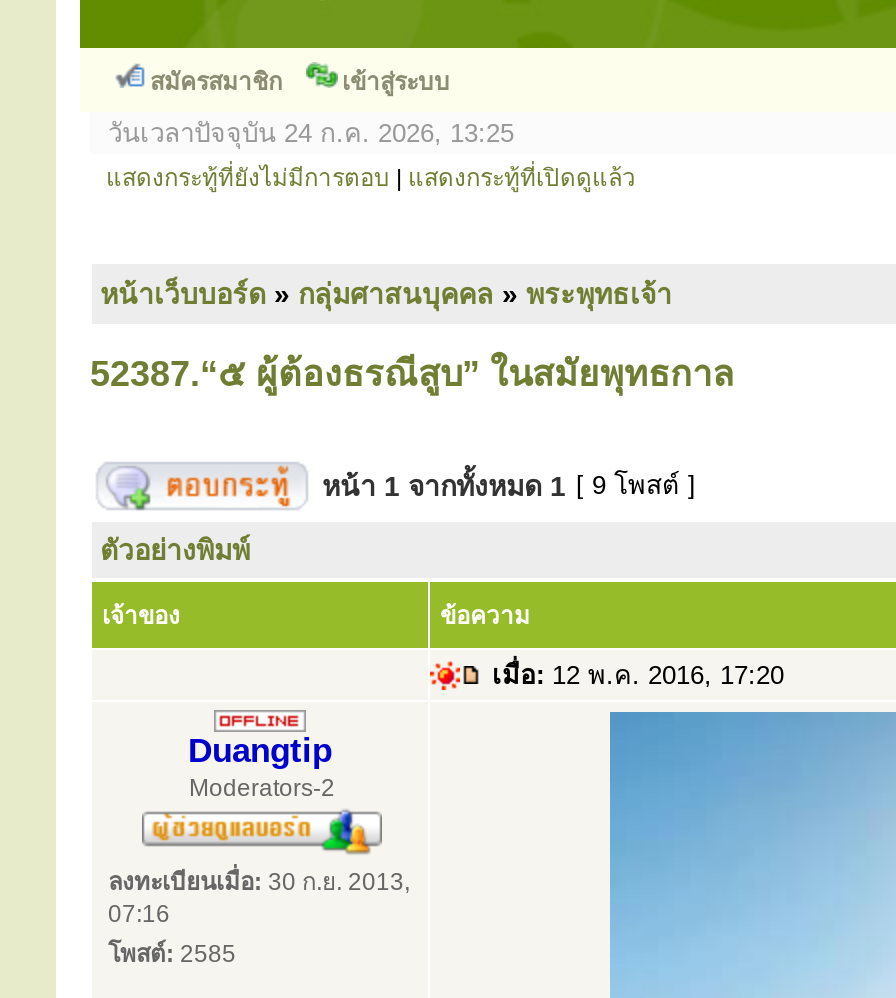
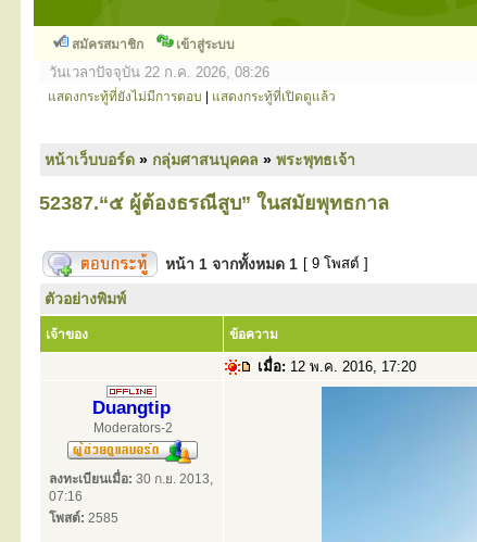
[108,118,530,148] วันเวลาปัจจุบัน 24 ก.ค. 2026, 13:25 -> [49,64,278,80] วันเวลาปัจจุบัน 22 ก.ค. 2026, 08:26

